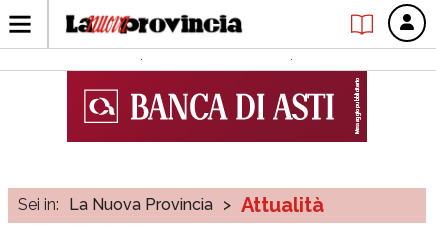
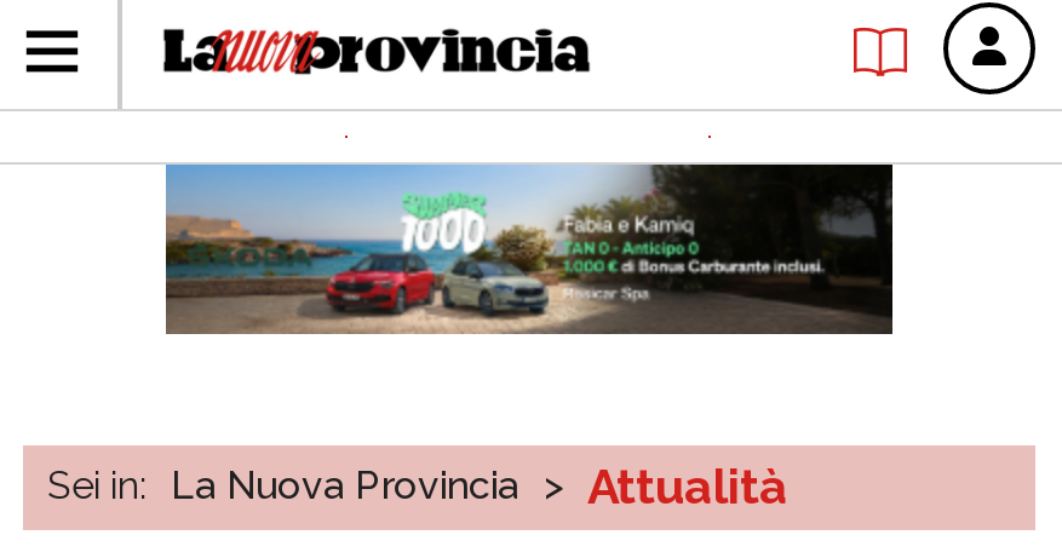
[66,70,368,143] [image] -> [163,162,895,336] [image]

